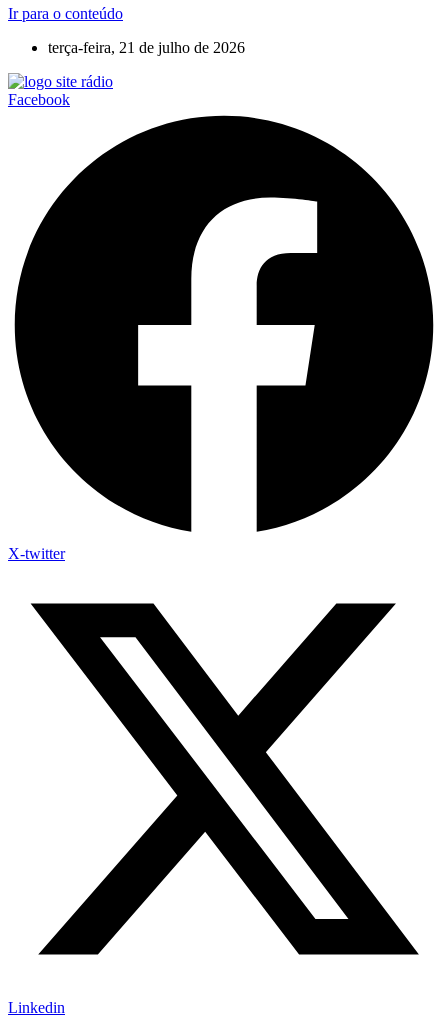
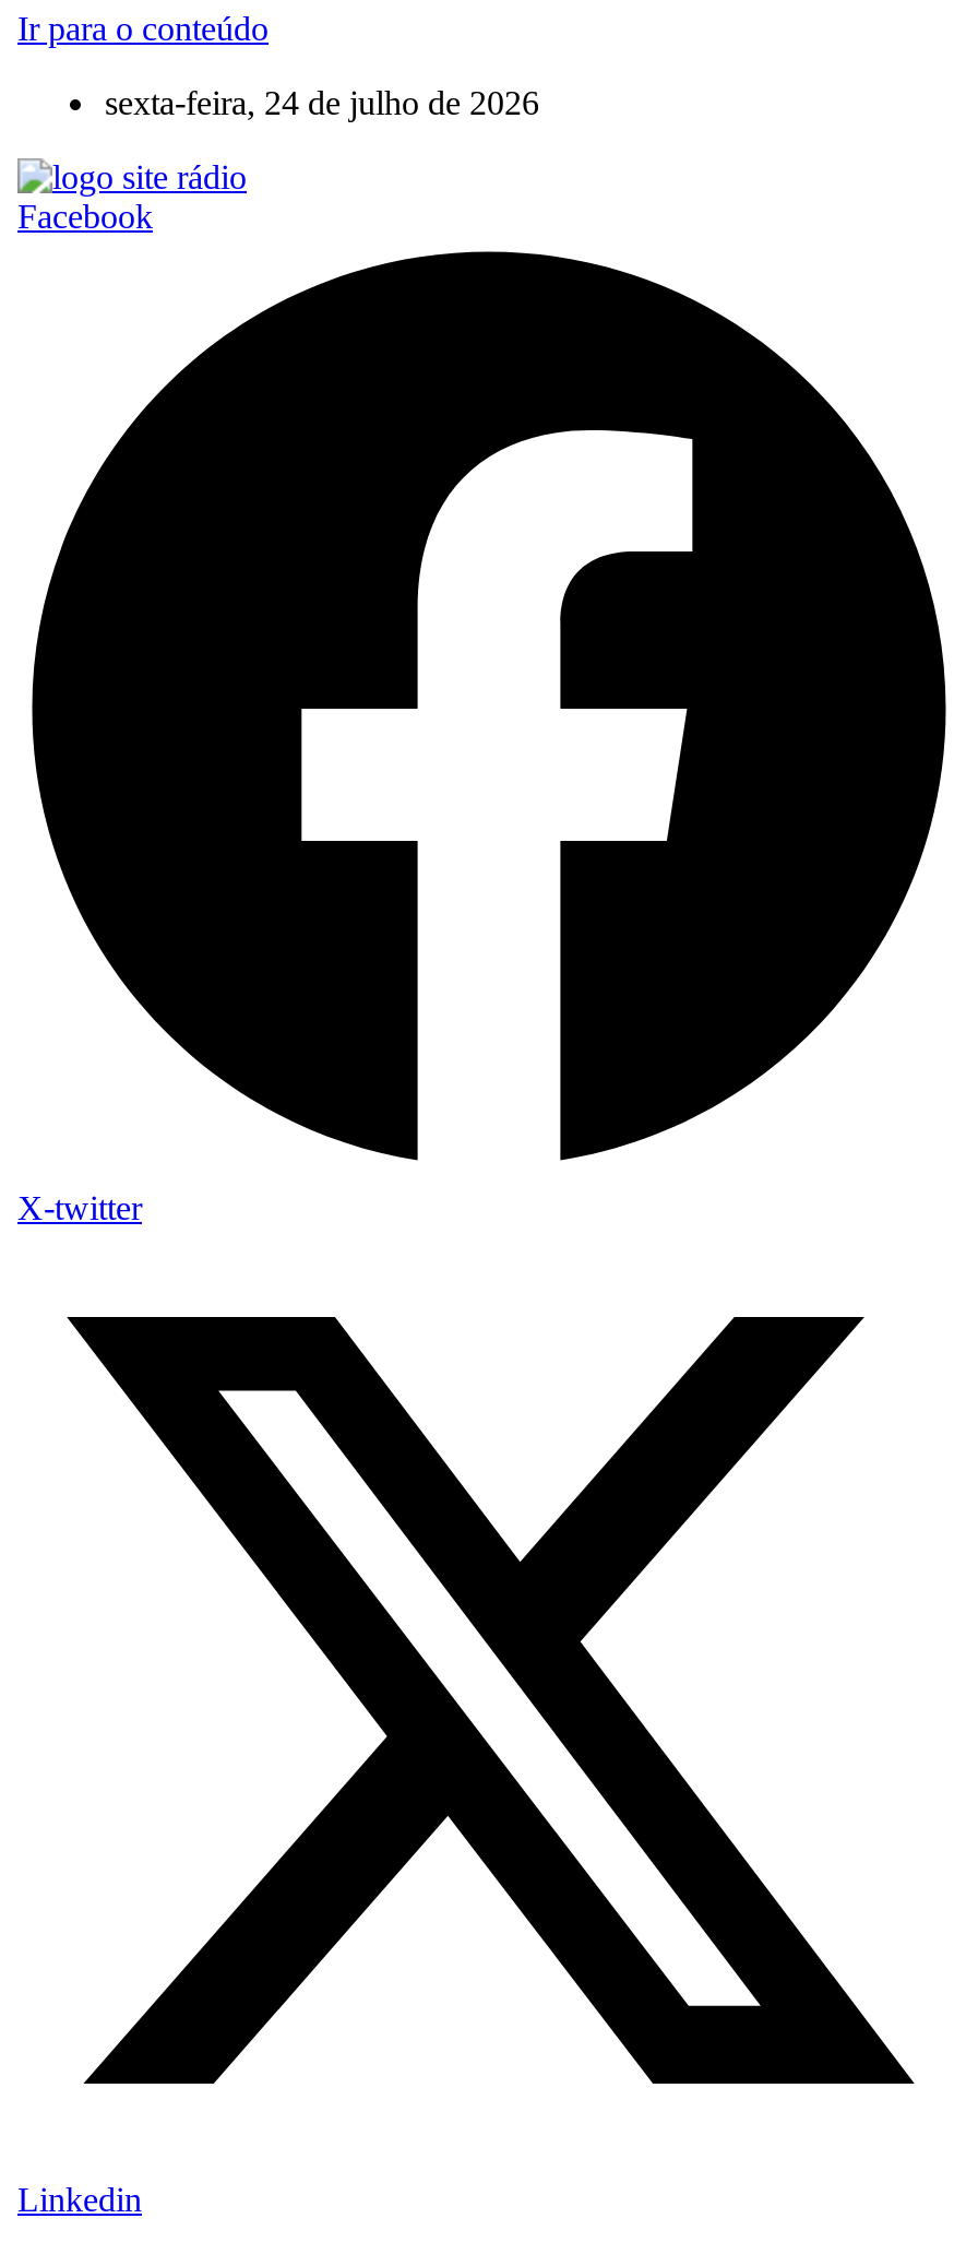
[48,39,245,56] terça-feira, 21 de julho de 2026 -> [105,84,539,121] sexta-feira, 24 de julho de 2026

